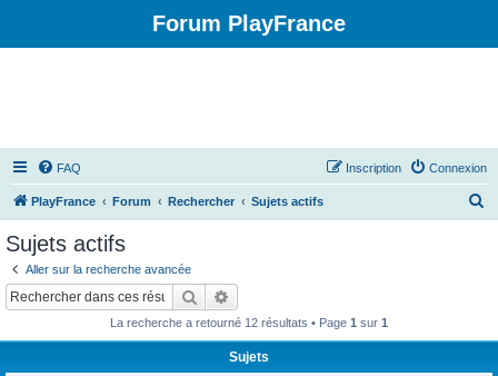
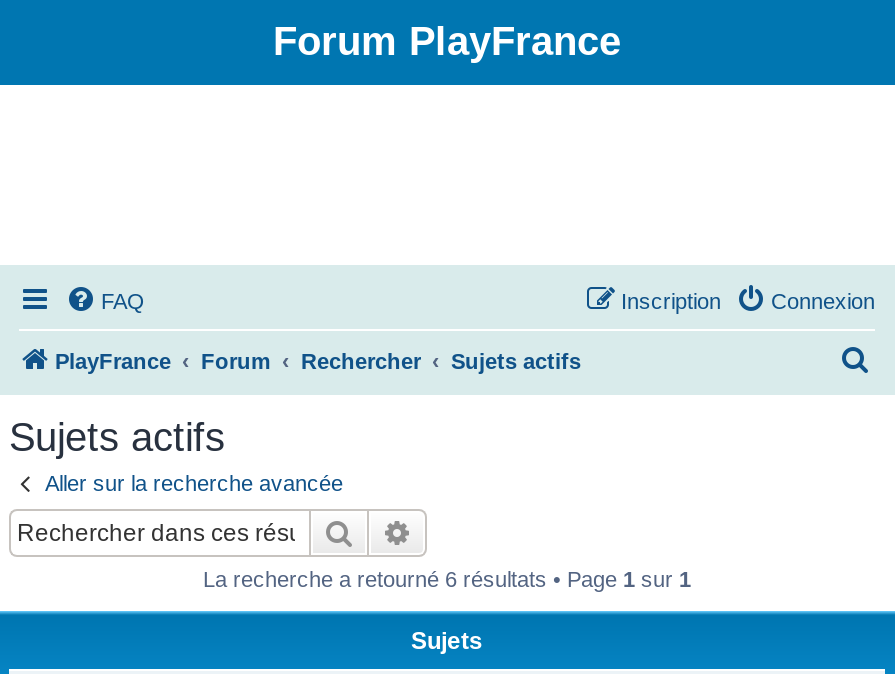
[110,315,388,329] La recherche a retourné 12 résultats • Page 1 sur 1 -> [203,566,691,590] La recherche a retourné 6 résultats • Page 1 sur 1

